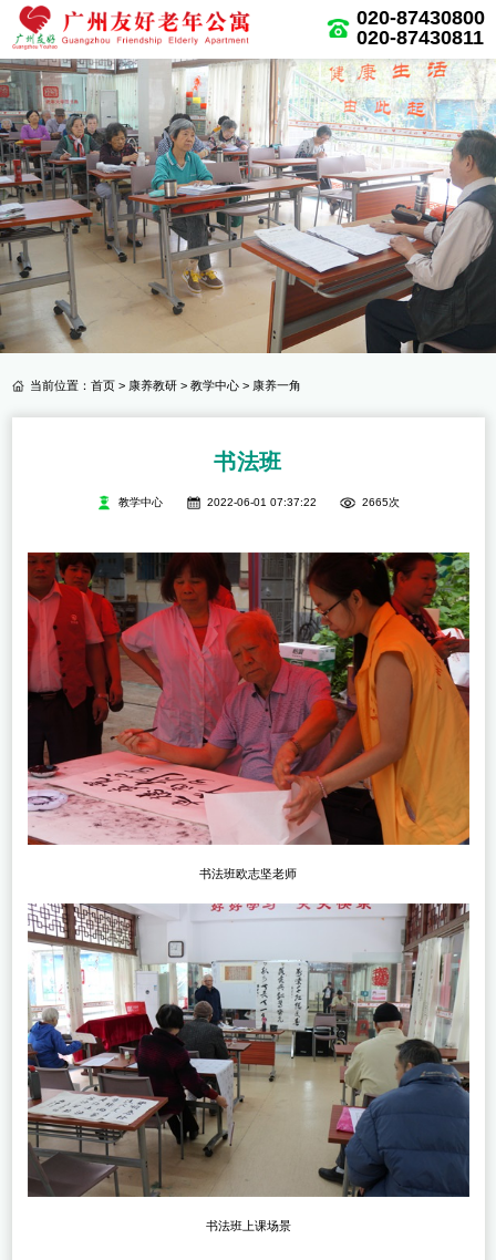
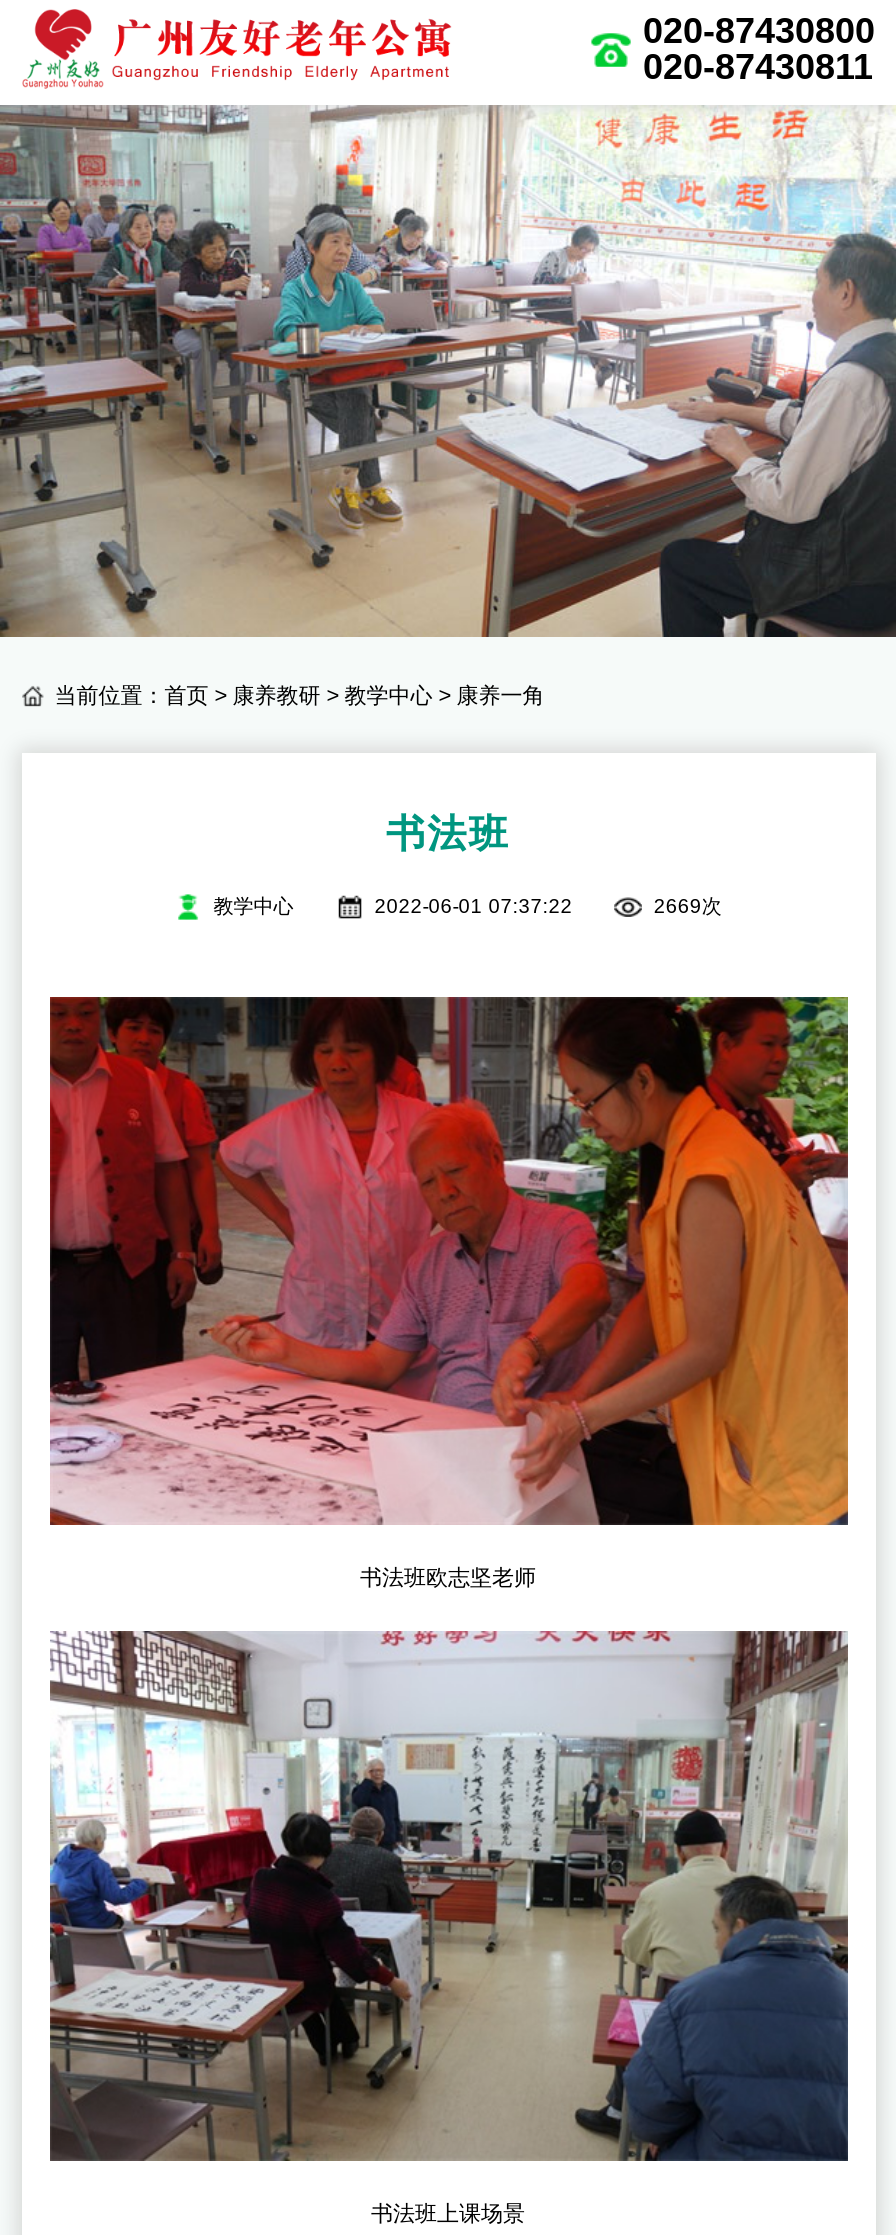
[362,496,400,508] 2665次 -> [654,895,722,917] 2669次

